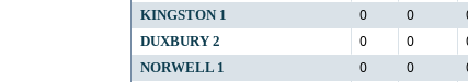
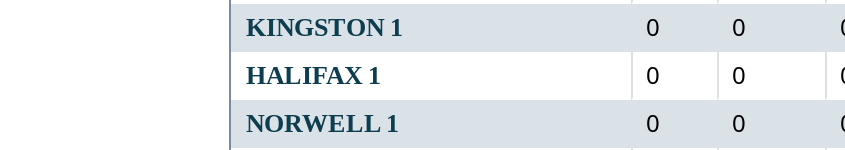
[140,33,220,49] DUXBURY 2 -> [246,60,382,90] HALIFAX 1

